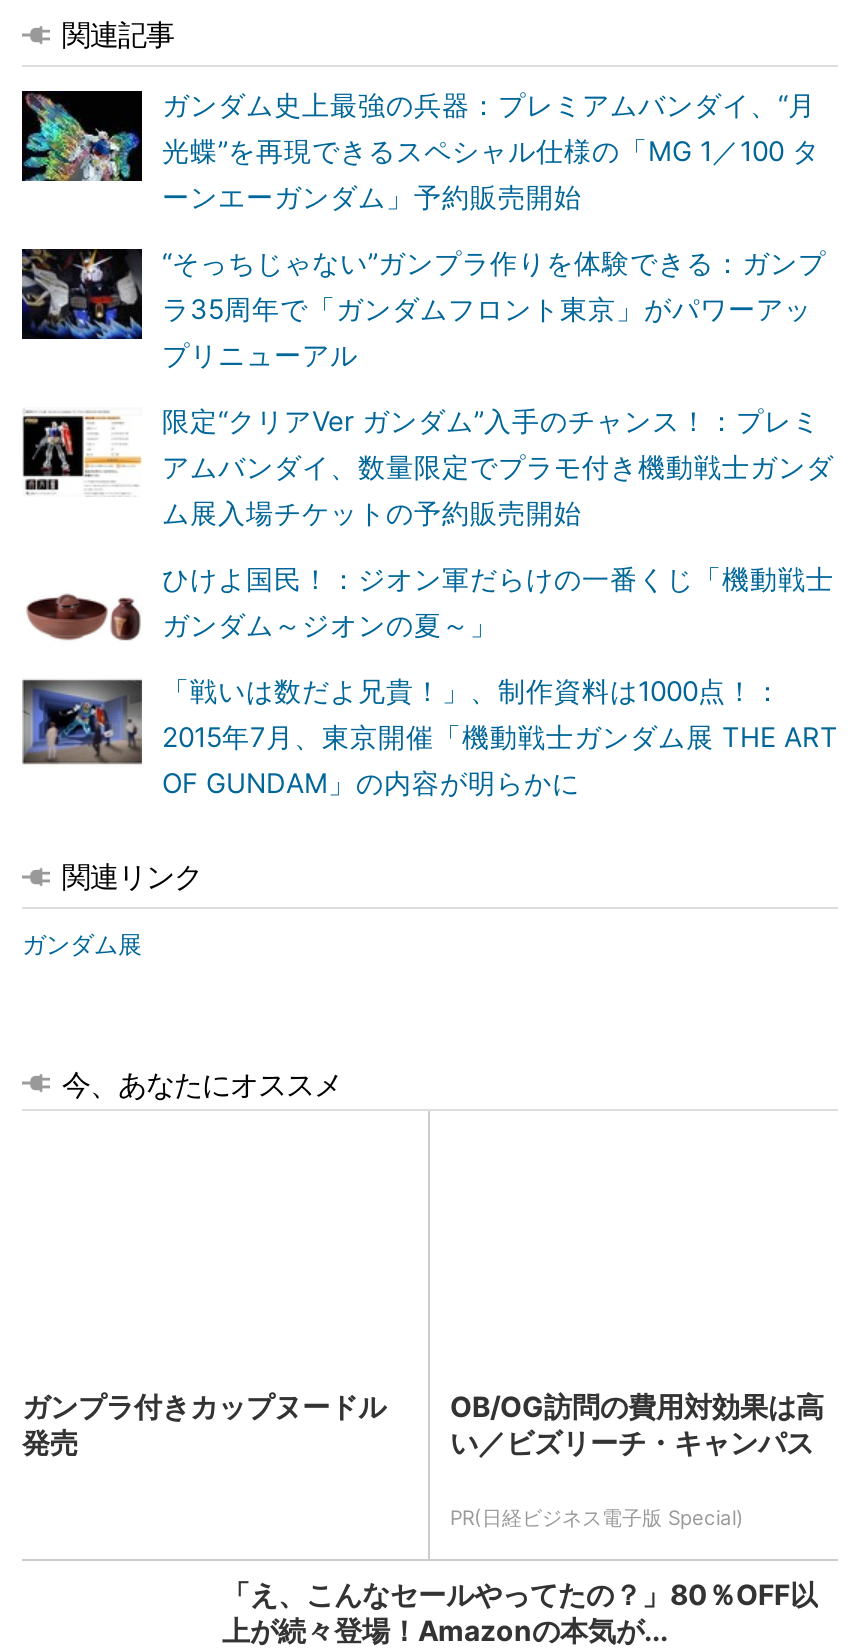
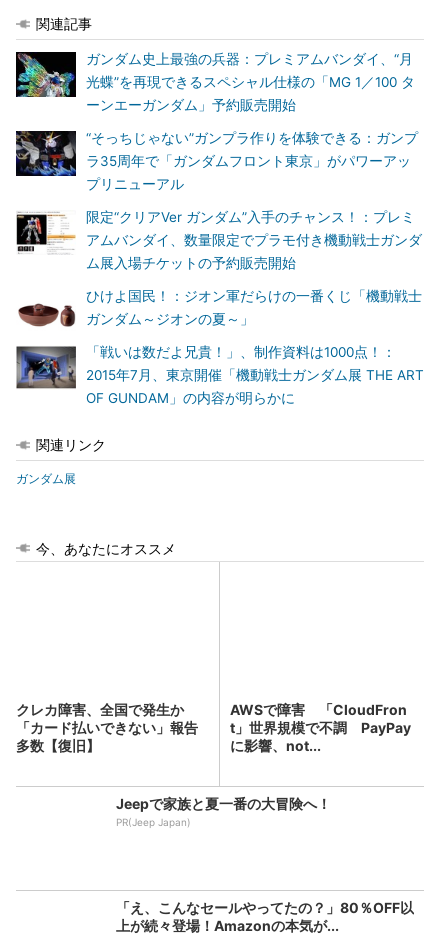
[22,1389,386,1459] ガンプラ付きカップヌードル | 発売 -> [16,701,198,754] クレカ障害、全国で発生か | 「カード払いできない」報告 | 多数【復旧】
[450,1389,824,1459] OB/OG訪問の費用対効果は高 | い／ビズリーチ・キャンパス -> [230,701,411,754] AWSで障害 「CloudFron | t」世界規模で不調 PayPay | に影響、not...
[450,1505,744,1529] PR(日経ビジネス電子版 Special) -> [116,795,331,828] Jeepで家族と夏一番の大冒険へ！ | PR(Jeep Japan)

